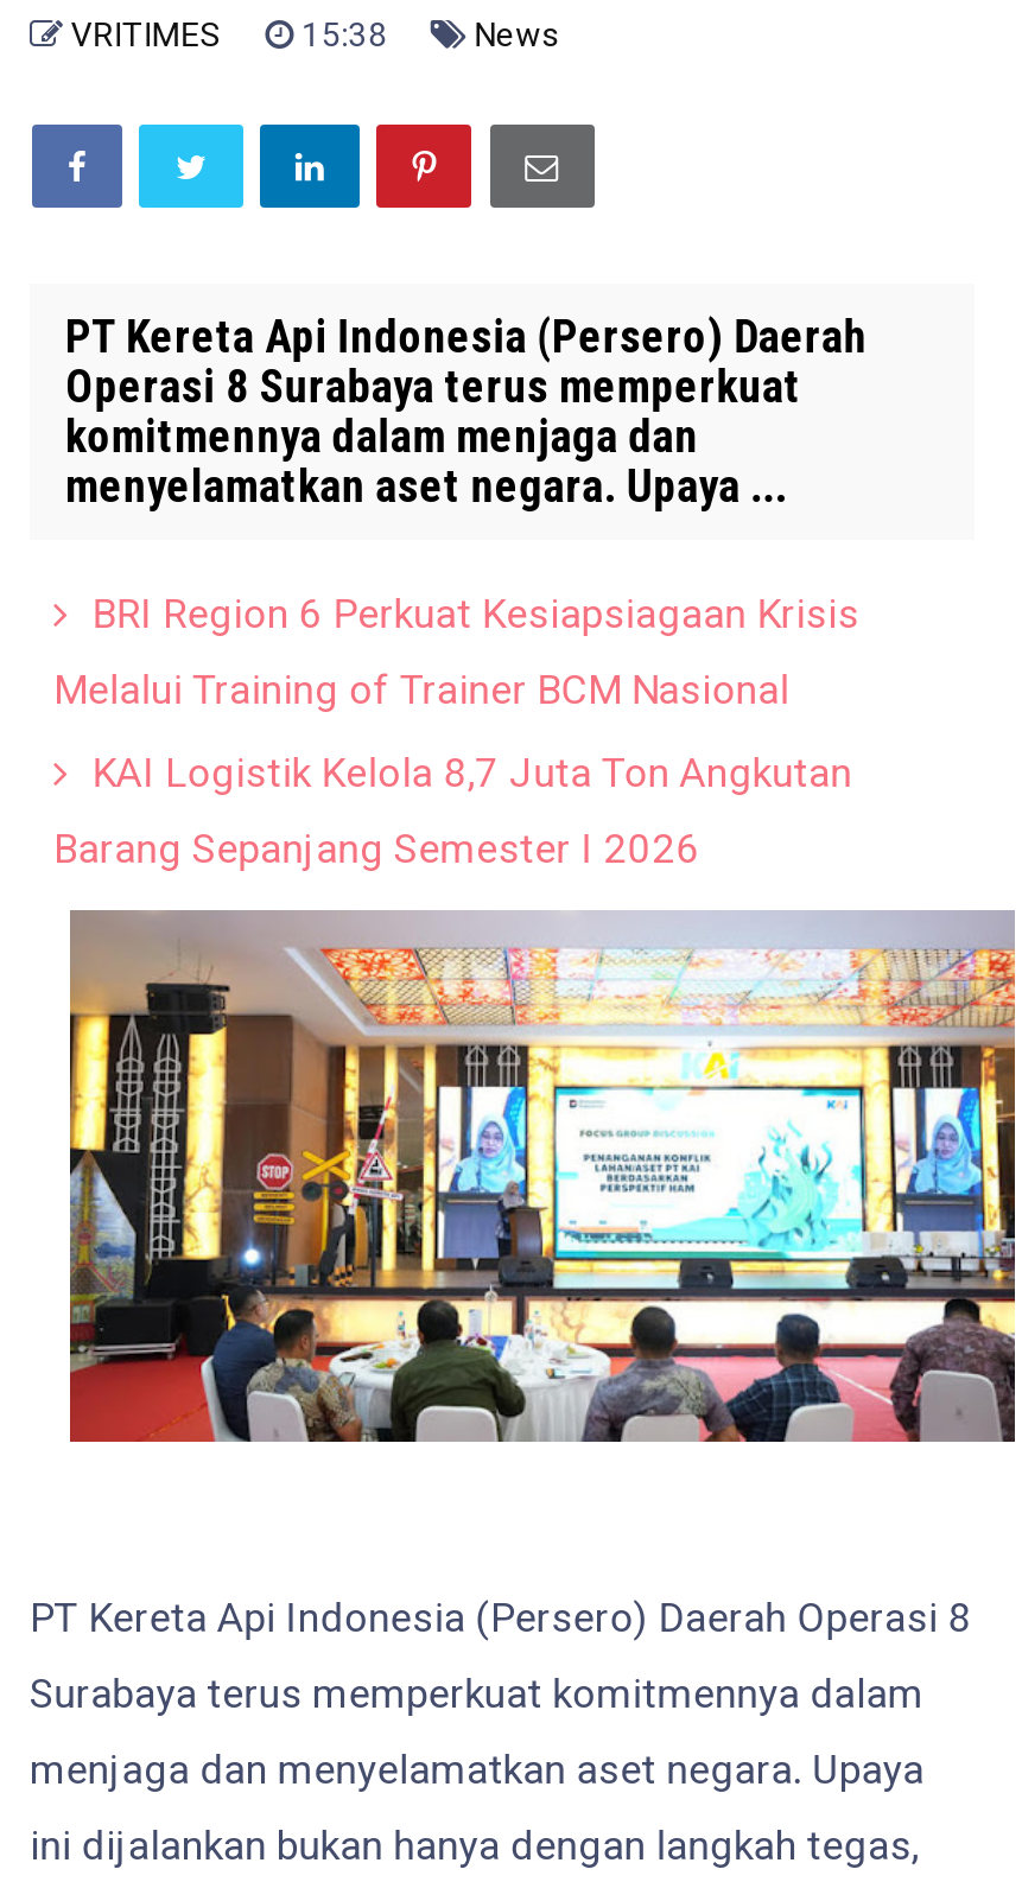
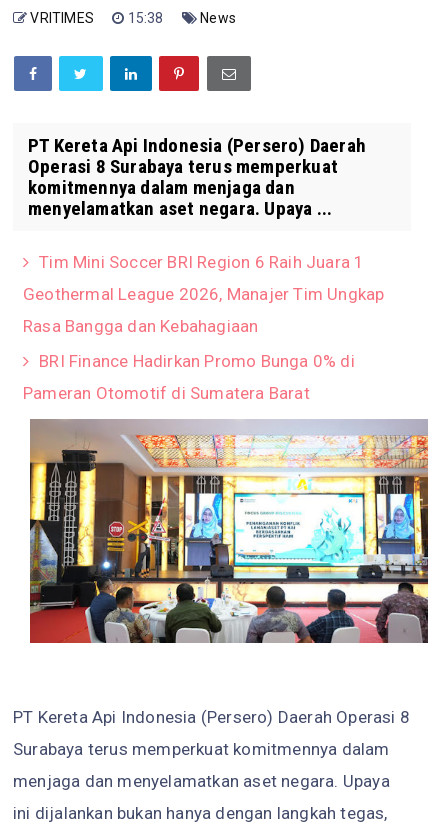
[53,590,859,872] BRI Region 6 Perkuat Kesiapsiagaan Krisis | Melalui Training of Trainer BCM Nasional | KAI Logistik Kelola 8,7 Juta Ton Angkutan | Barang Sepanjang Semester I 2026 -> [23,252,384,403] Tim Mini Soccer BRI Region 6 Raih Juara 1 | Geothermal League 2026, Manajer Tim Ungkap | Rasa Bangga dan Kebahagiaan | BRI Finance Hadirkan Promo Bunga 0% di | Pameran Otomotif di Sumatera Barat

